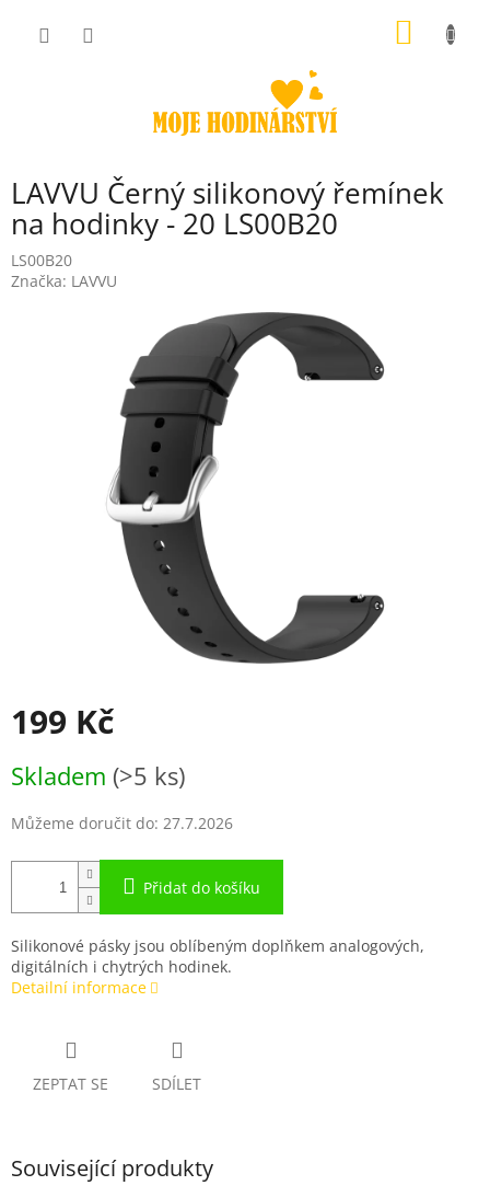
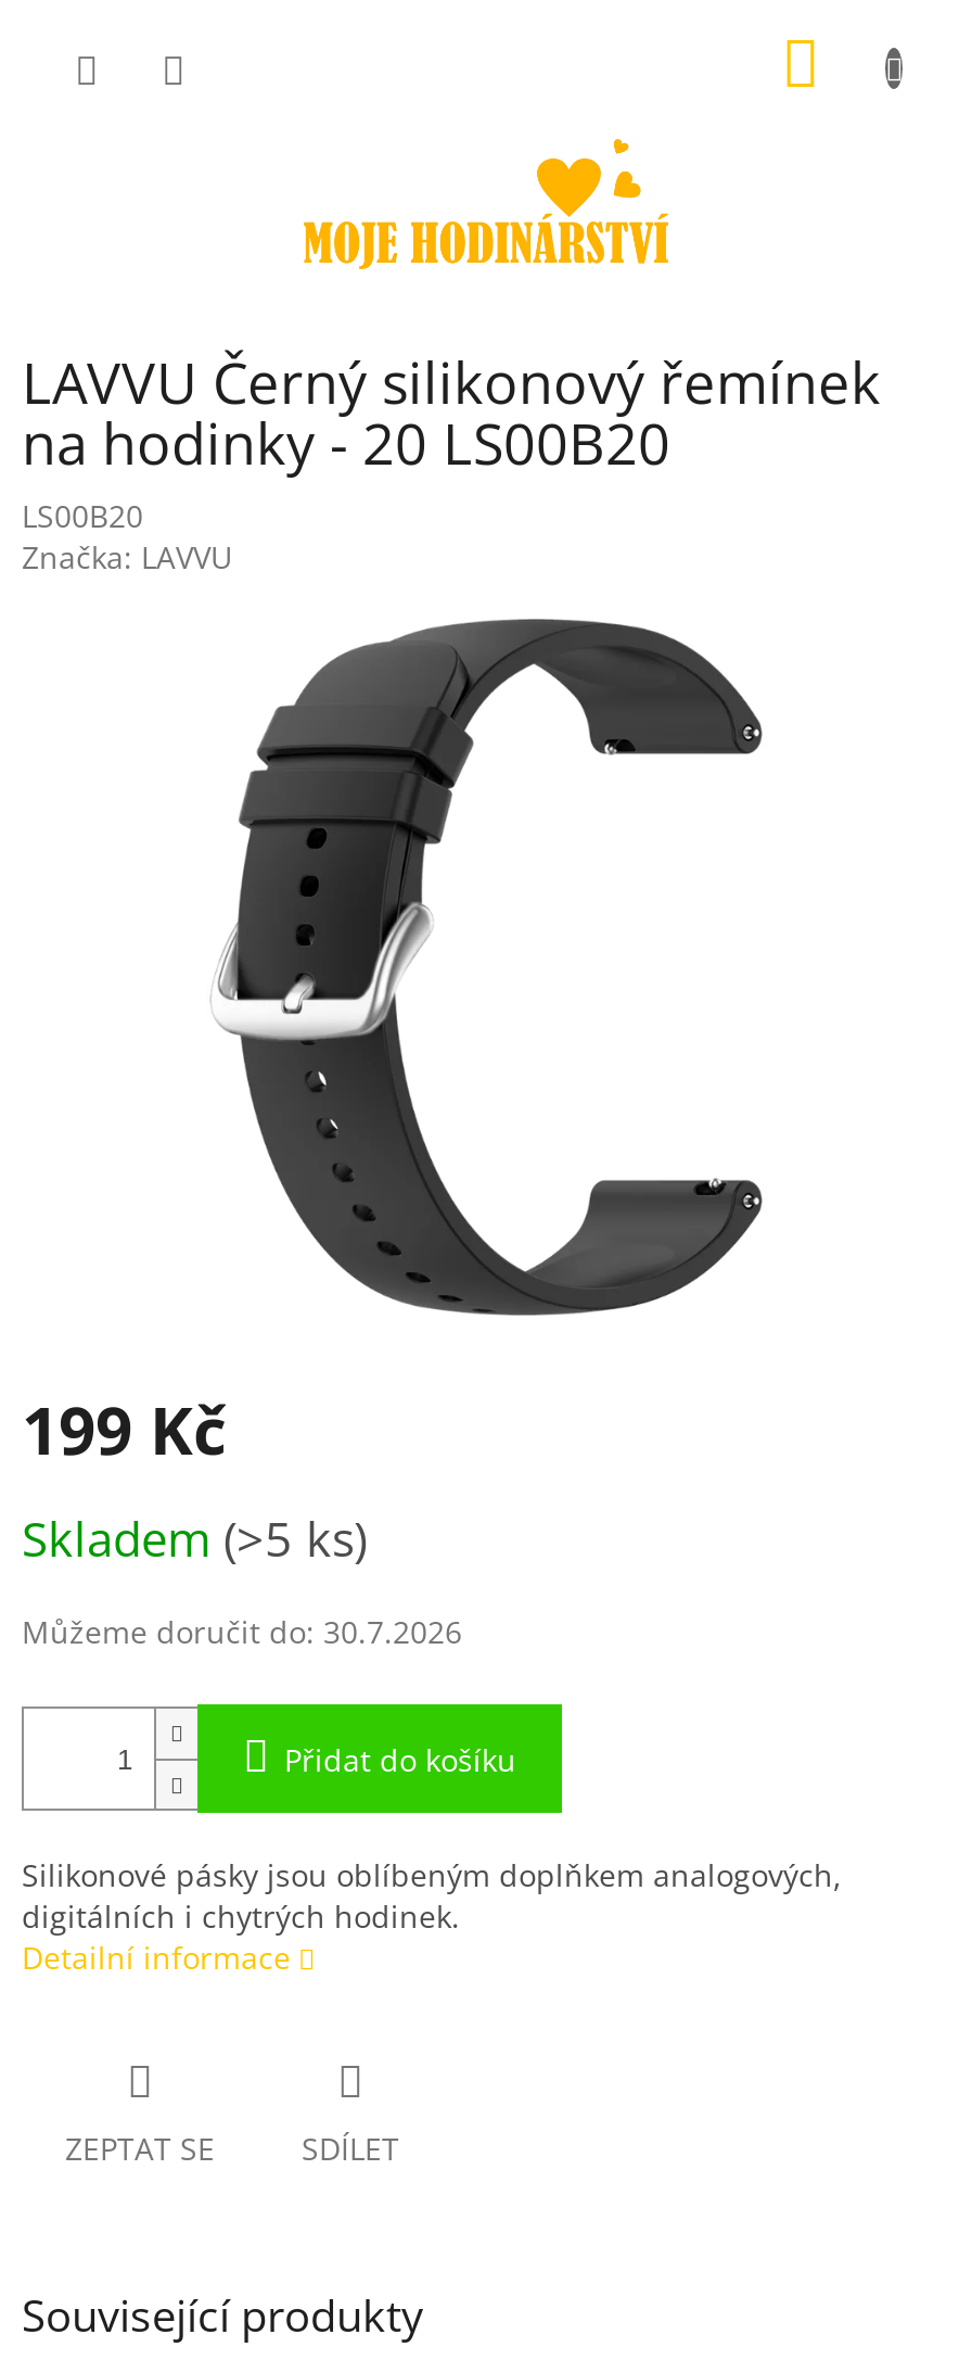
[11,813,233,834] Můžeme doručit do: 27.7.2026 -> [22,1612,462,1653] Můžeme doručit do: 30.7.2026

